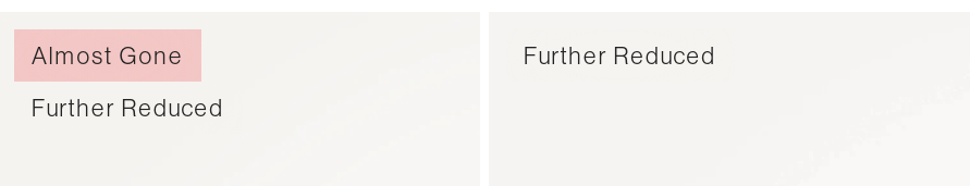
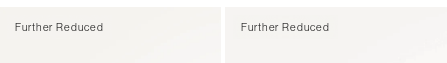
[32,43,184,69] Almost Gone -> none

